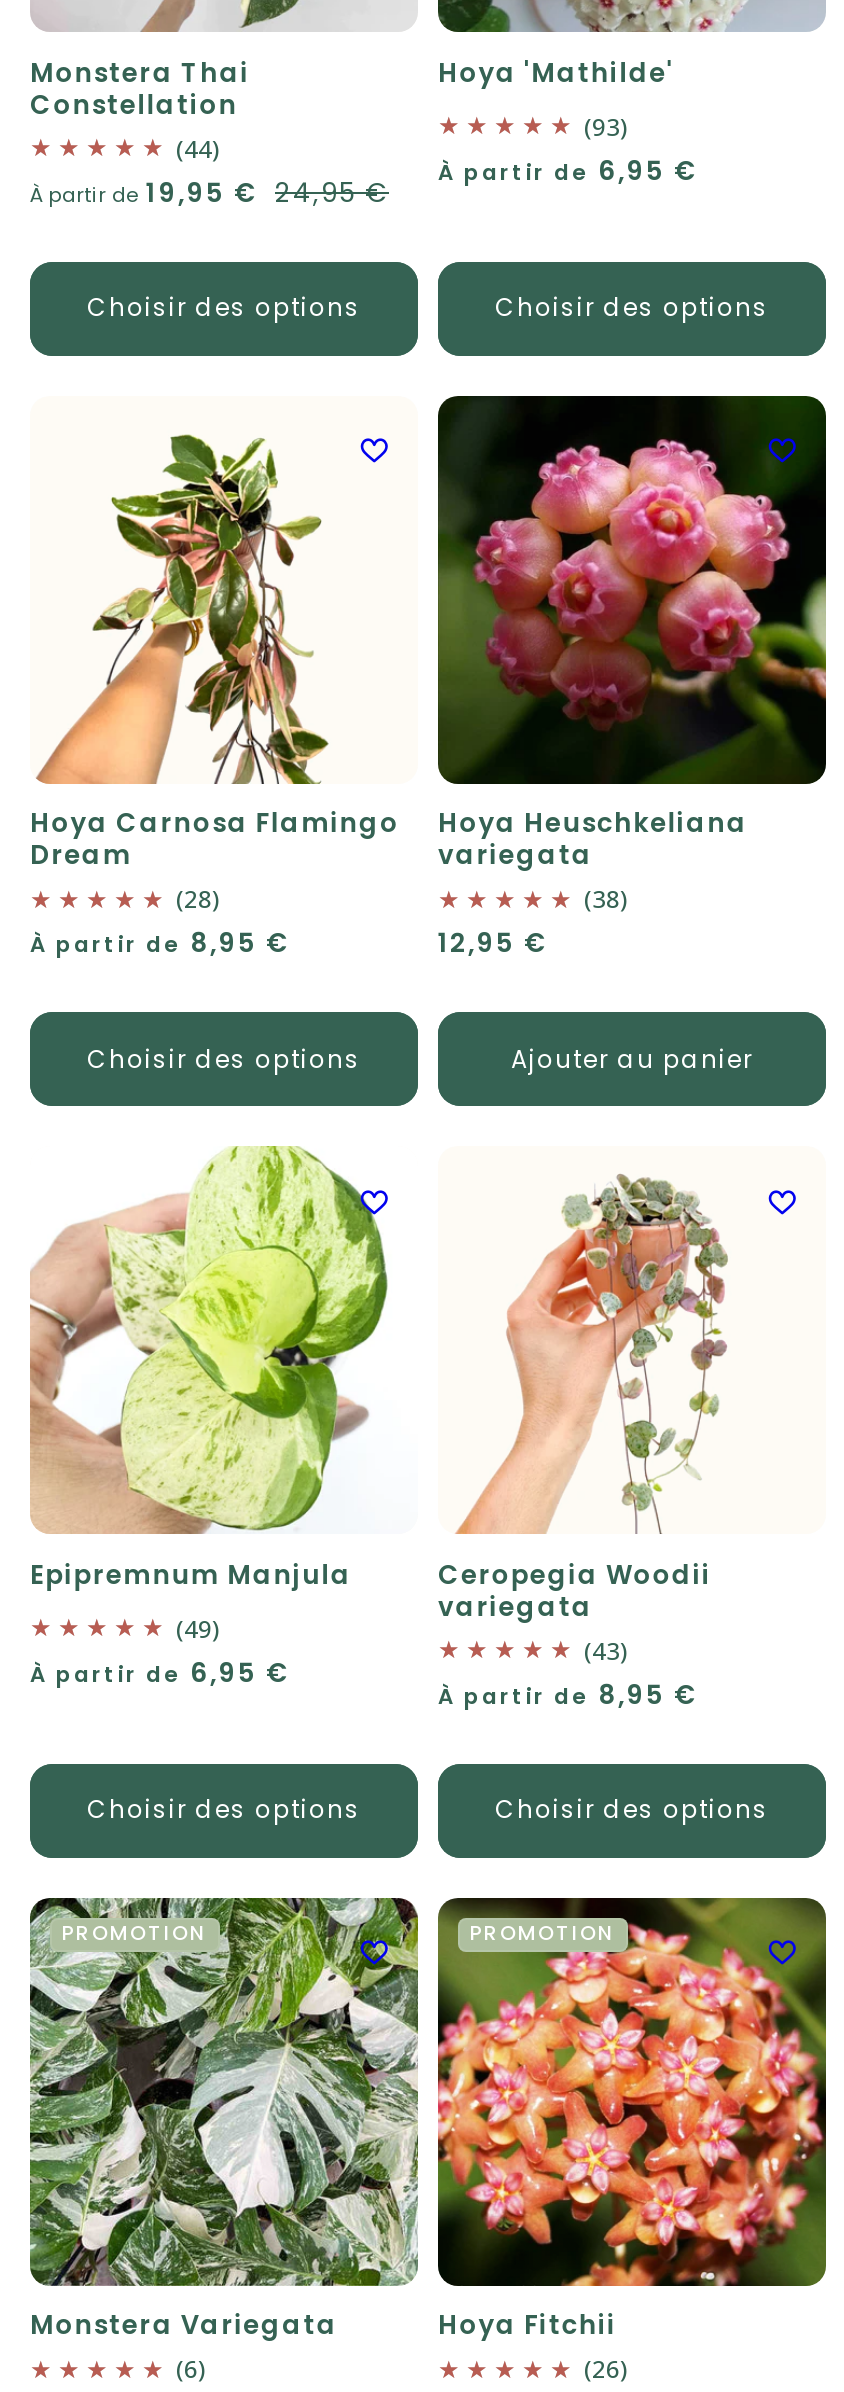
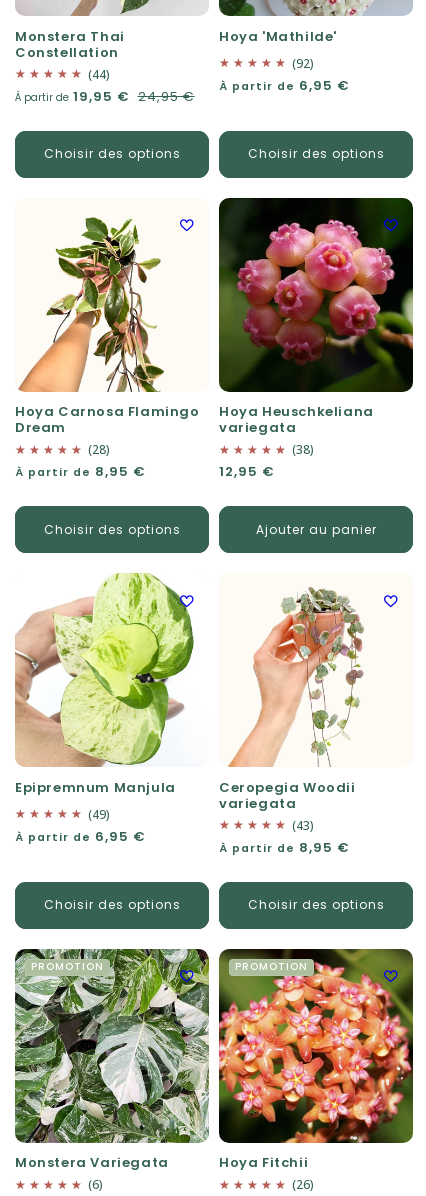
[584,110,628,144] (93) -> [292,55,314,72] (92)

